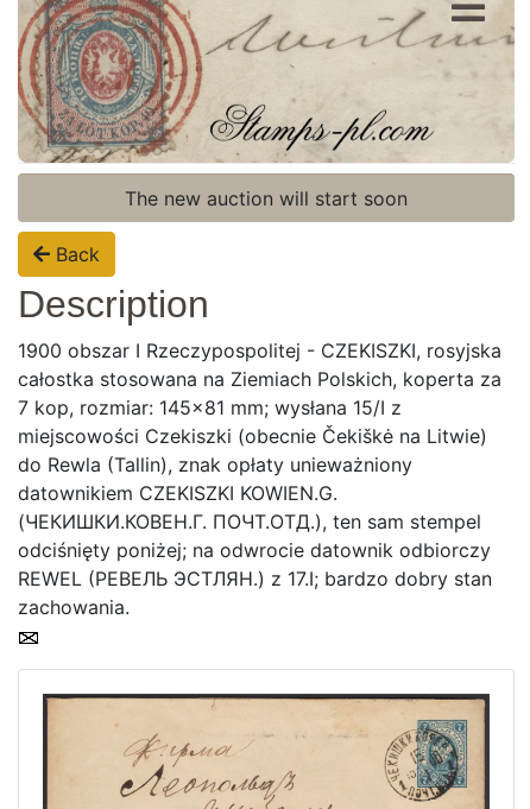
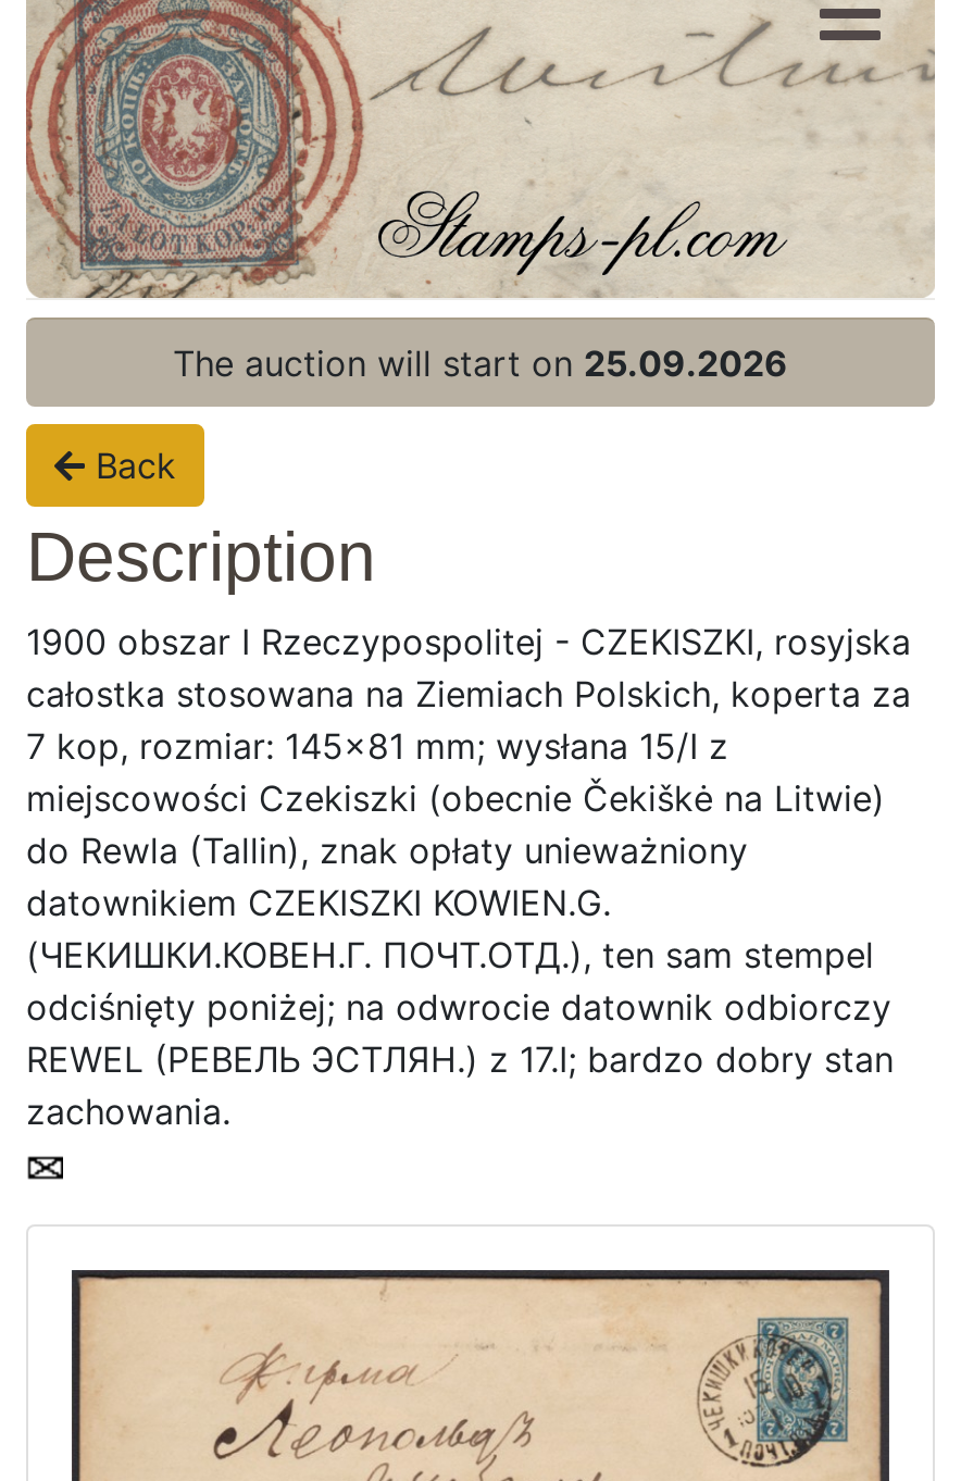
[125,187,408,211] The new auction will start soon -> [173,342,788,385] The auction will start on 25.09.2026

